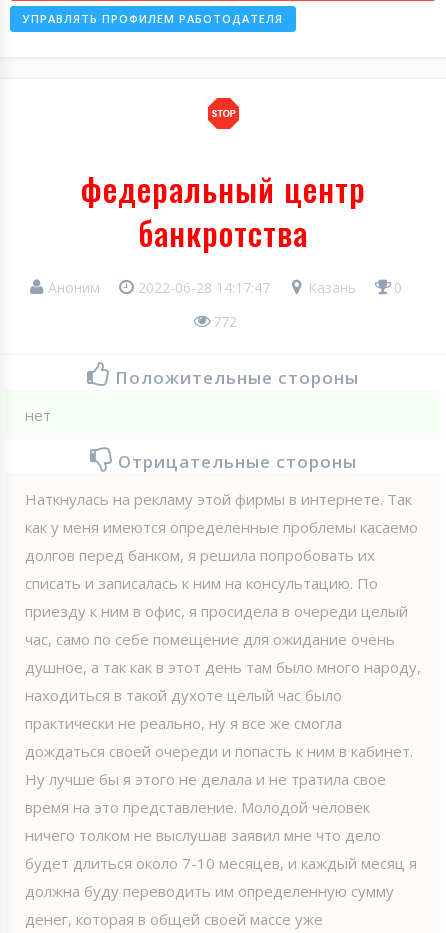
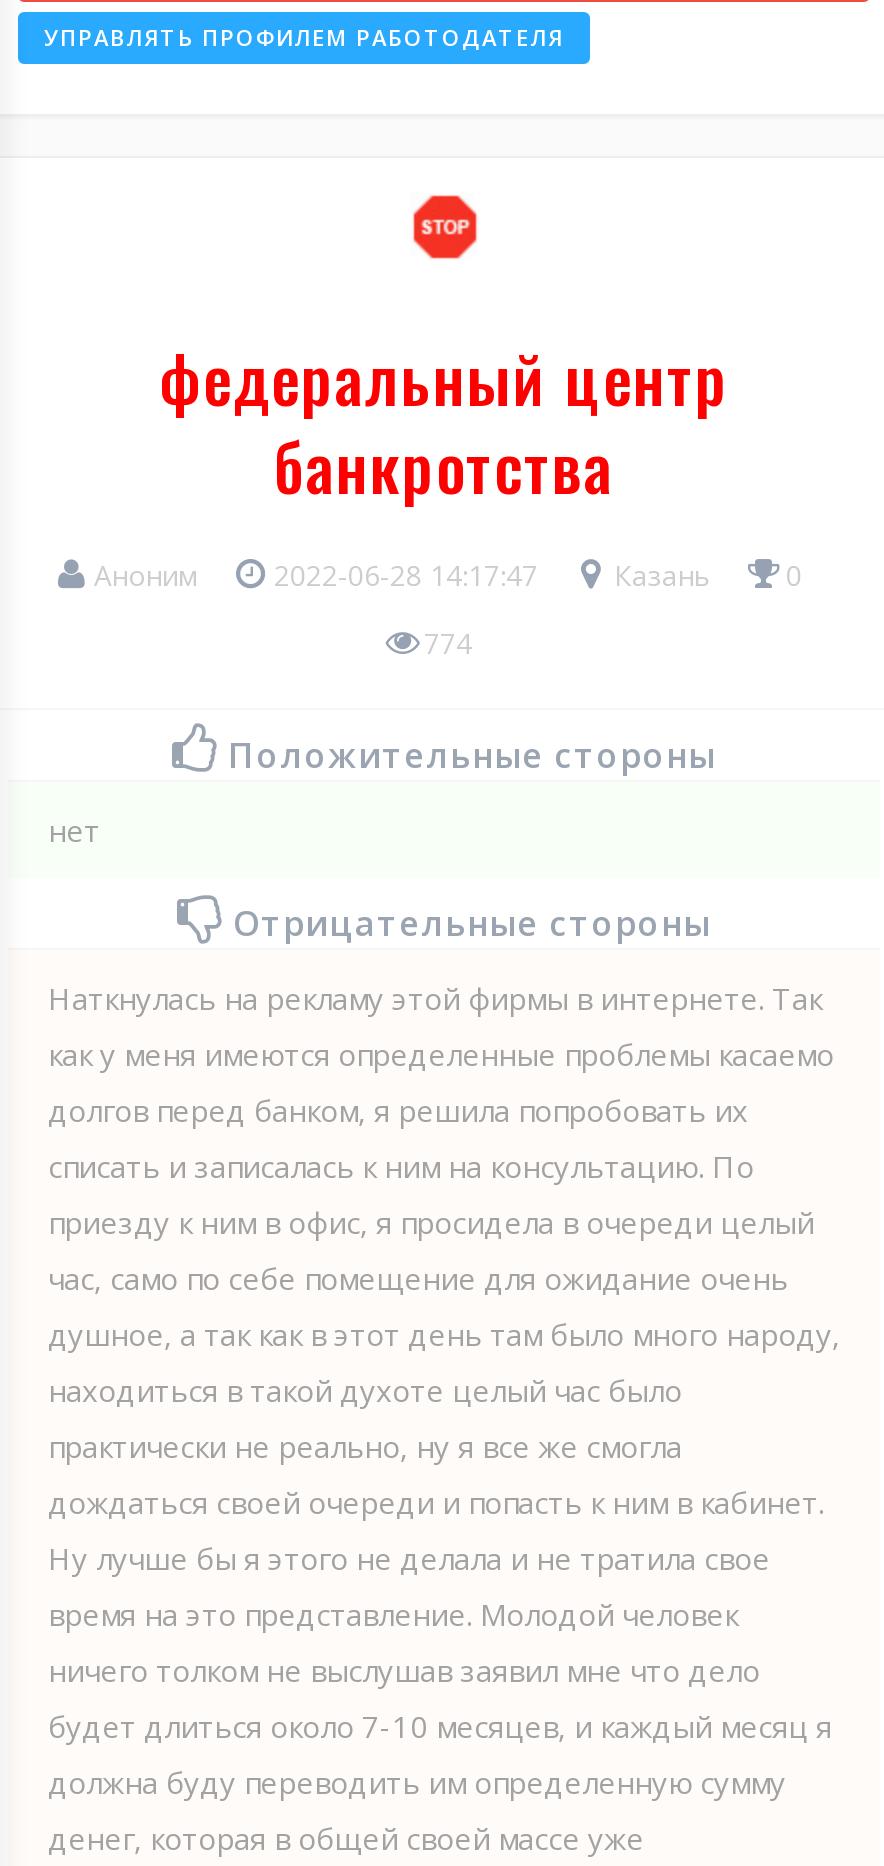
[209,312,237,331] 772 -> [416,624,472,662] 774

